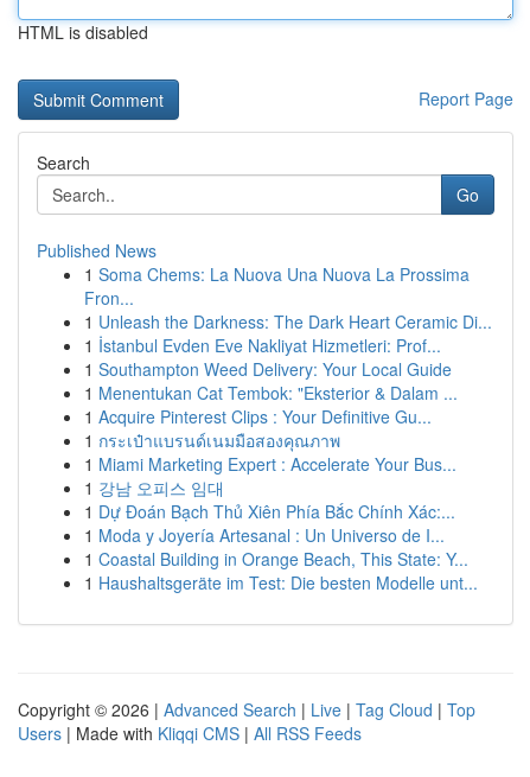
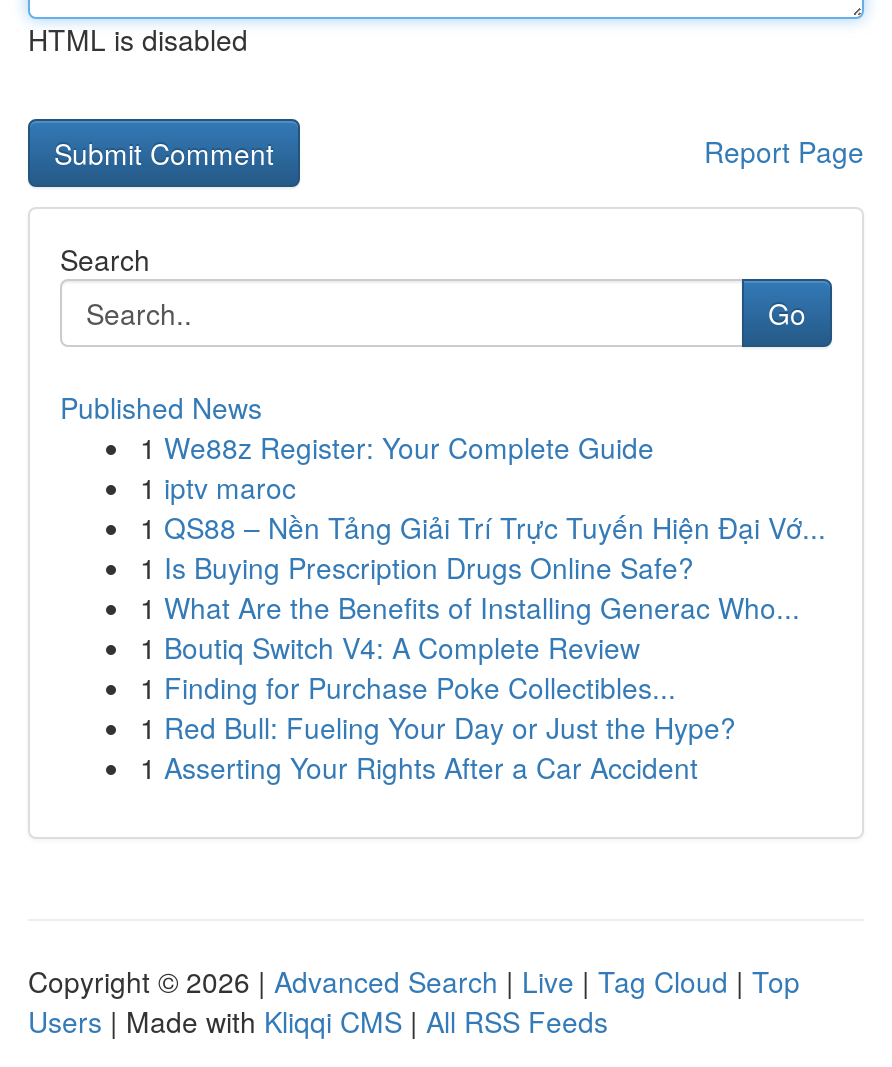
[84,262,492,594] 1 Soma Chems: La Nuova Una Nuova La Prossima | Fron... | 1 Unleash the Darkness: The Dark Heart Ceramic Di... | 1 İstanbul Evden Eve Nakliyat Hizmetleri: Prof... | 1 Southampton Weed Delivery: Your Local Guide | 1 Menentukan Cat Tembok: "Eksterior & Dalam ... | 1 Acquire Pinterest Clips : Your Definitive Gu... | 1 กระเป๋าแบรนด์เนมมือสองคุณภาพ | 1 Miami Marketing Expert : Accelerate Your Bus... | 1 강남 오피스 임대 | 1 Dự Đoán Bạch Thủ Xiên Phía Bắc Chính Xác:... | 1 Moda y Joyería Artesanal : Un Universo de I... | 1 Coastal Building in Orange Beach, This State: Y... | 1 Haushaltsgeräte im Test: Die besten Modelle unt... -> [140,427,826,787] 1 We88z Register: Your Complete Guide | 1 iptv maroc | 1 QS88 – Nền Tảng Giải Trí Trực Tuyến Hiện Đại Vớ... | 1 Is Buying Prescription Drugs Online Safe? | 1 What Are the Benefits of Installing Generac Who... | 1 Boutiq Switch V4: A Complete Review | 1 Finding for Purchase Poke Collectibles... | 1 Red Bull: Fueling Your Day or Just the Hype? | 1 Asserting Your Rights After a Car Accident

